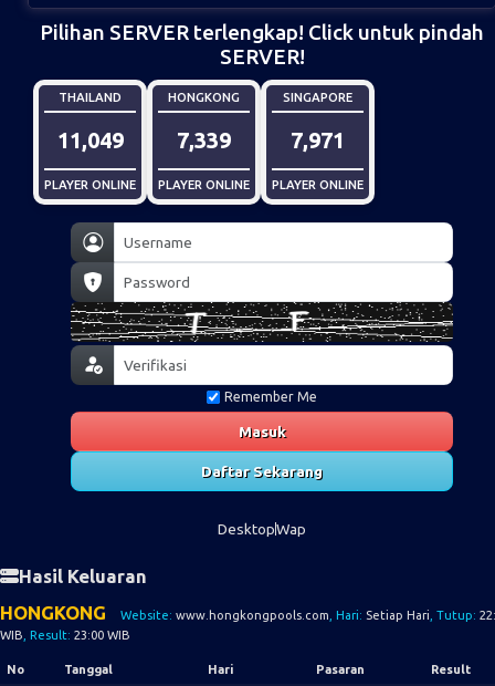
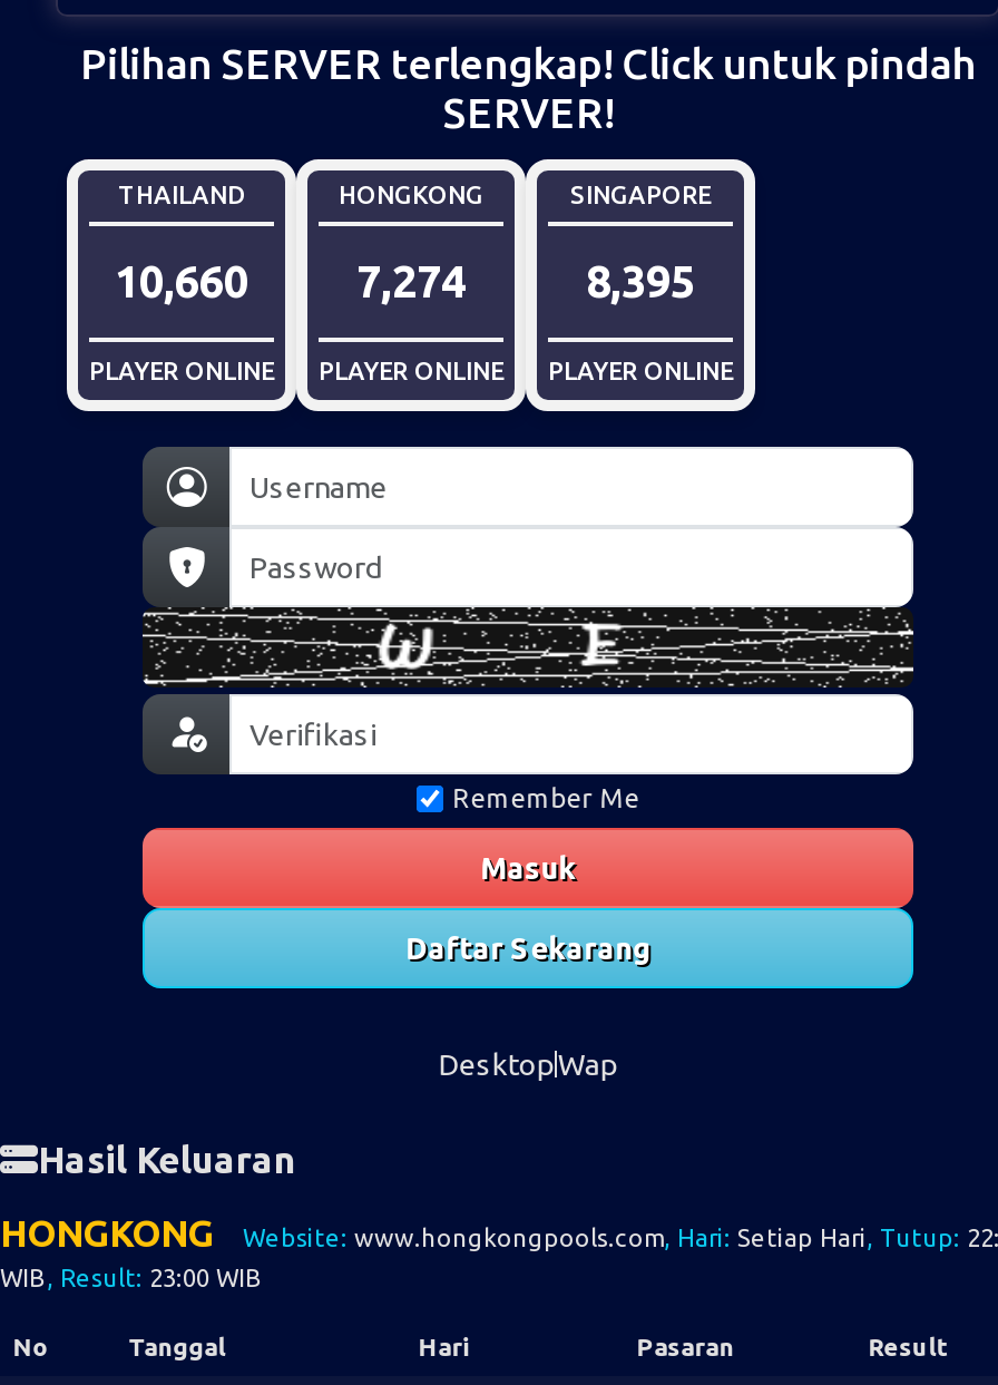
[57,127,123,153] 11,049 -> [115,255,248,306] 10,660
[177,127,231,153] 7,339 -> [356,255,466,306] 7,274
[291,127,345,153] 7,971 -> [586,255,695,306] 8,395
[71,302,454,342] [image] -> [143,607,916,687] [image]

